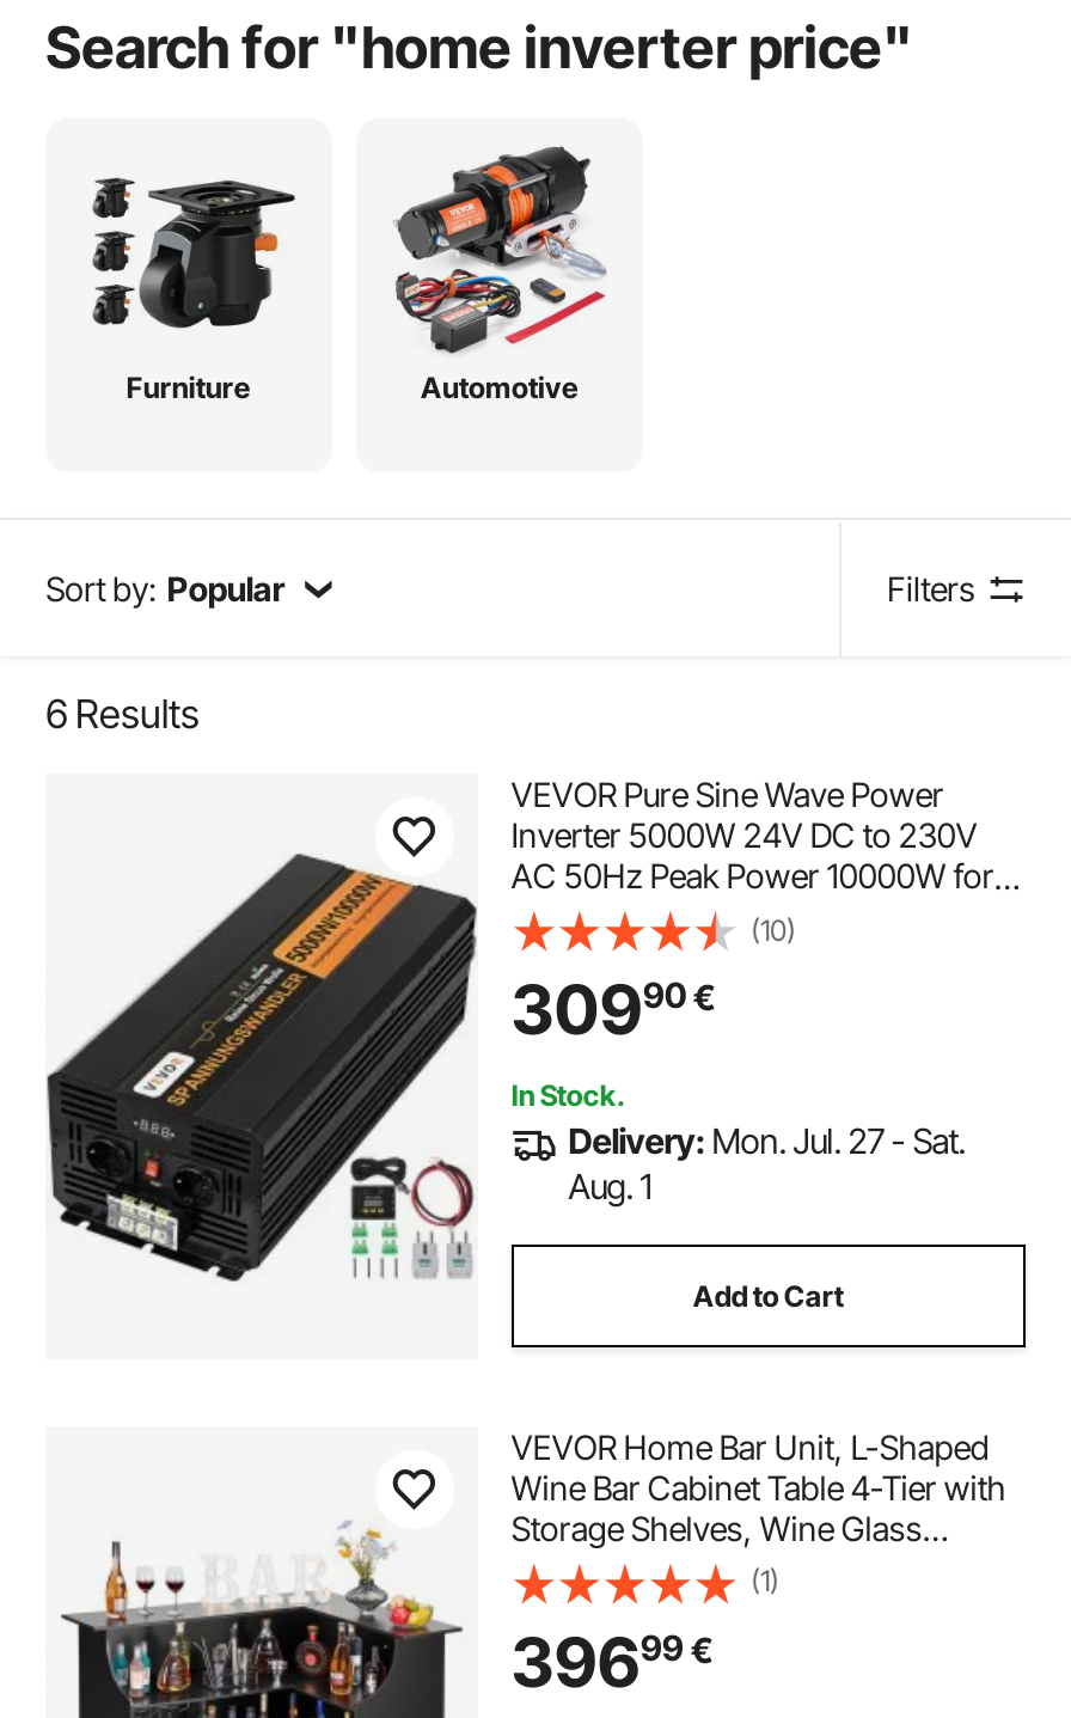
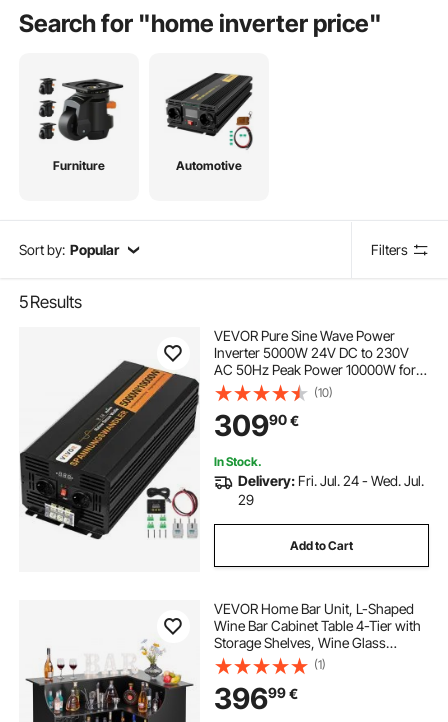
[394,145,605,355] [image] -> [165,65,254,151] [image]
[46,690,200,738] 6 Results -> [19,292,82,312] 5 Results
[568,1121,965,1208] Delivery: Mon. Jul. 27 - Sat. | Aug. 1 -> [238,472,424,508] Delivery: Fri. Jul. 24 - Wed. Jul. | 29

